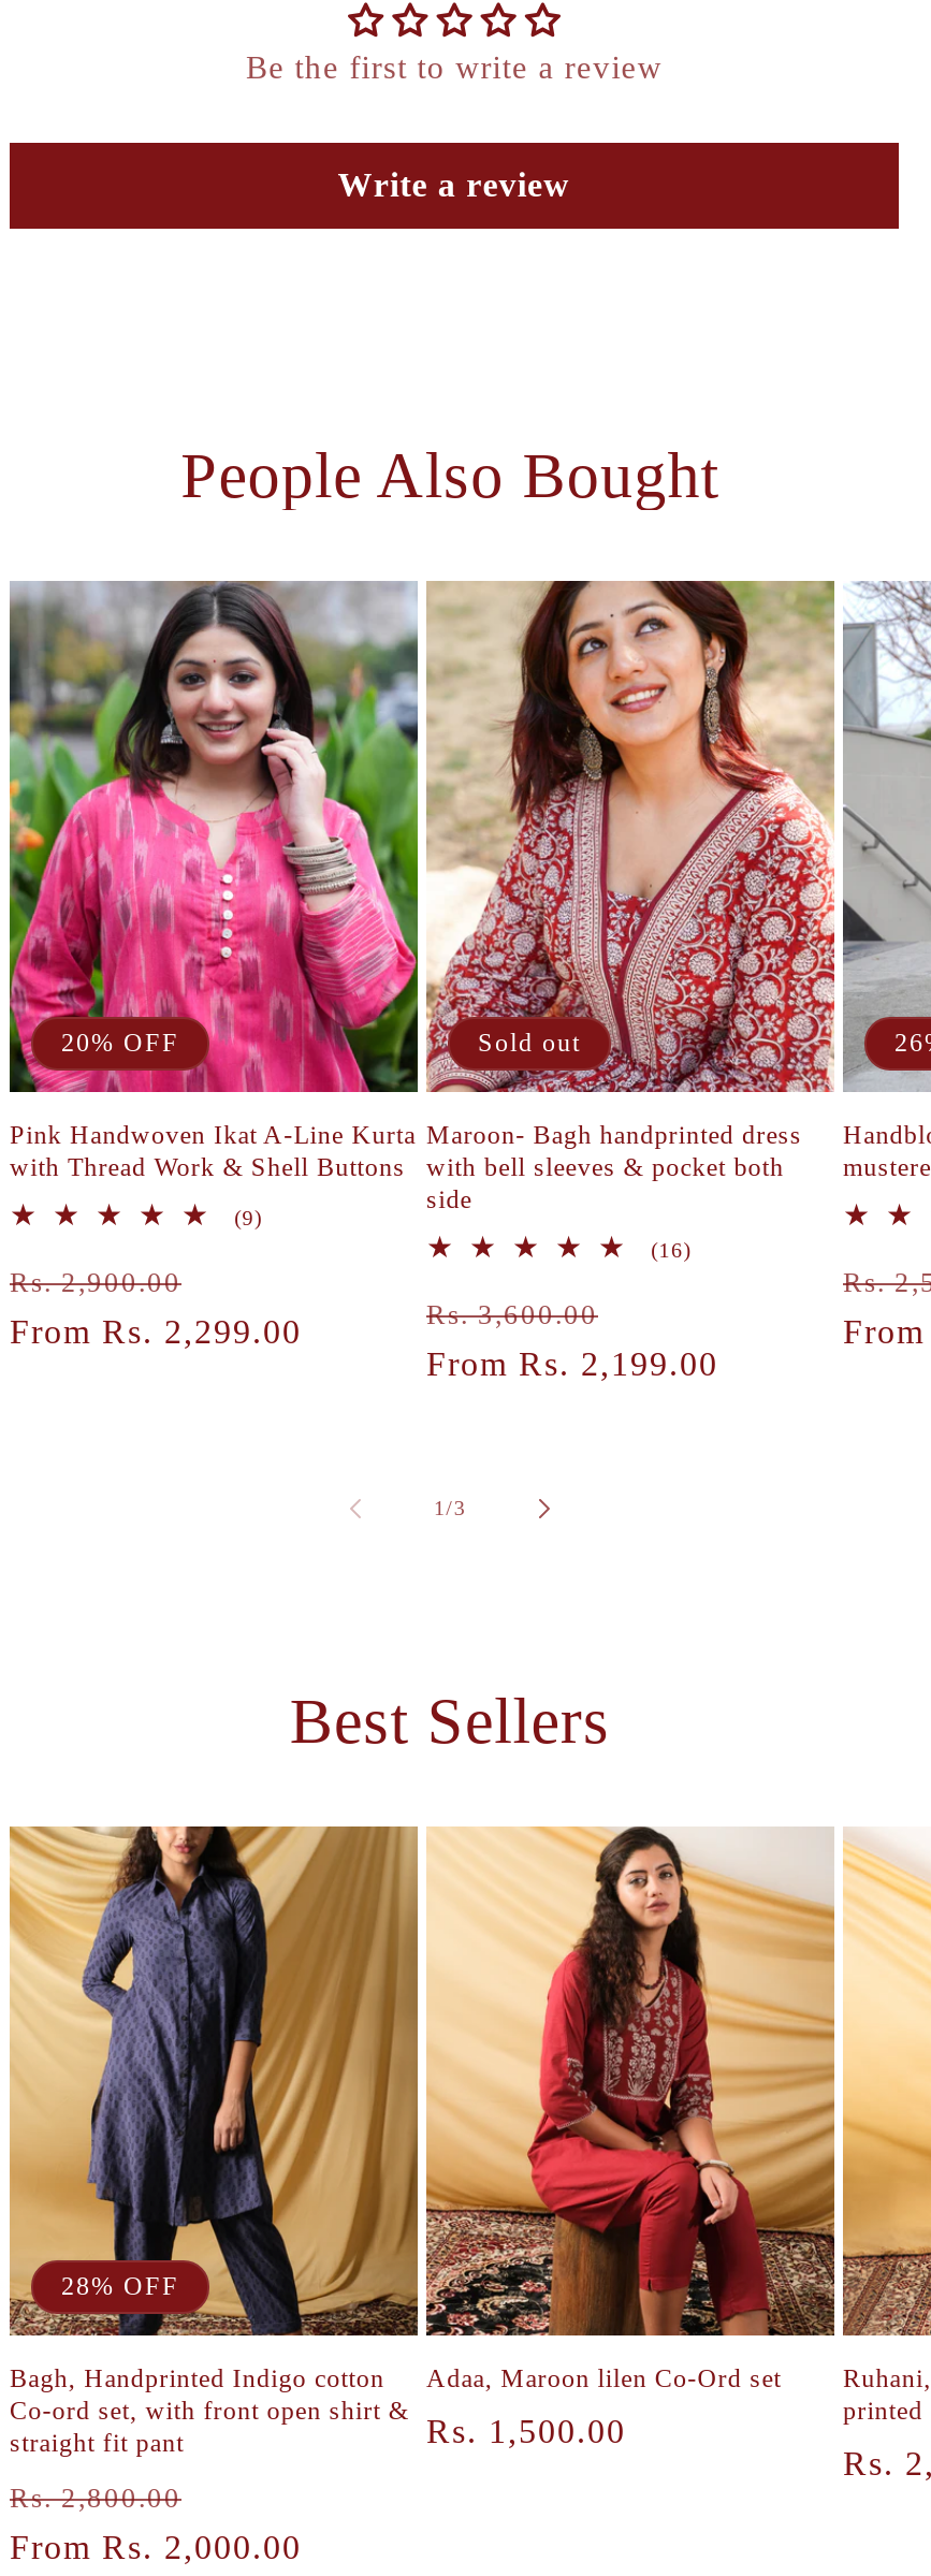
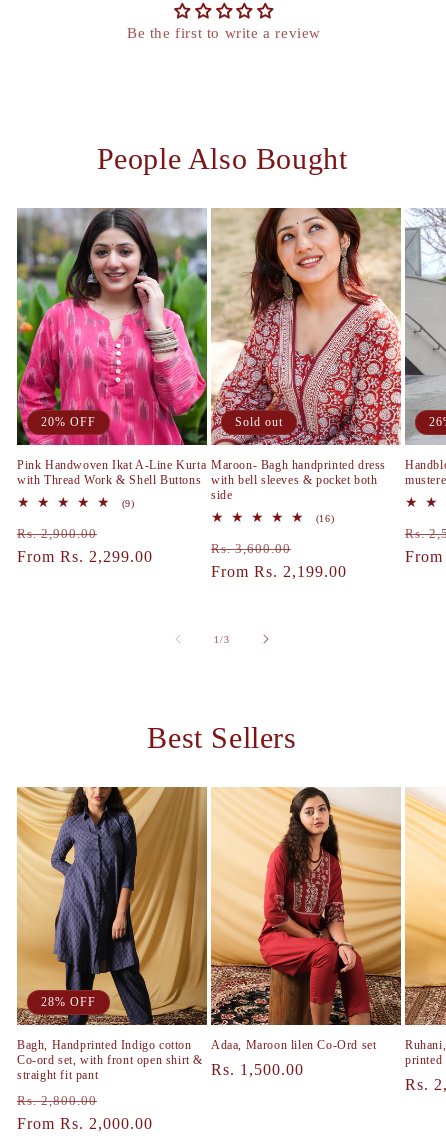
[338,166,571,203] Write a review -> none

